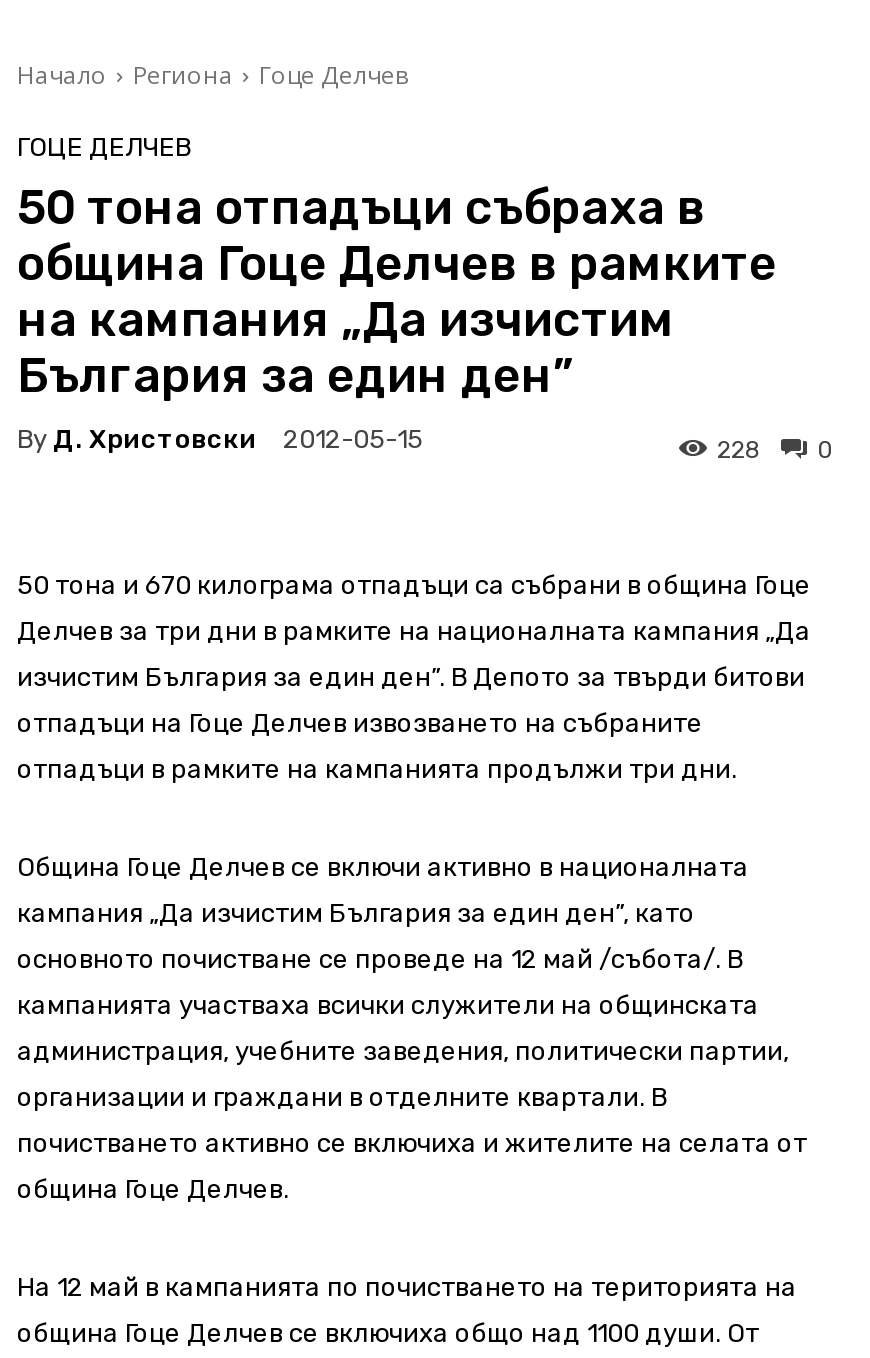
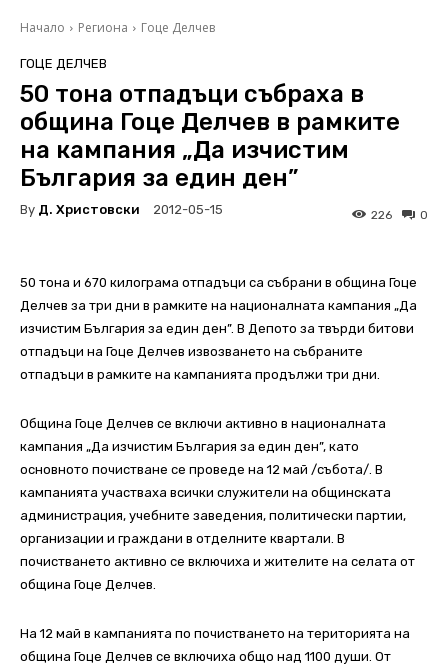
[717,436,833,464] 228 0 -> [371,208,428,222] 226 0

